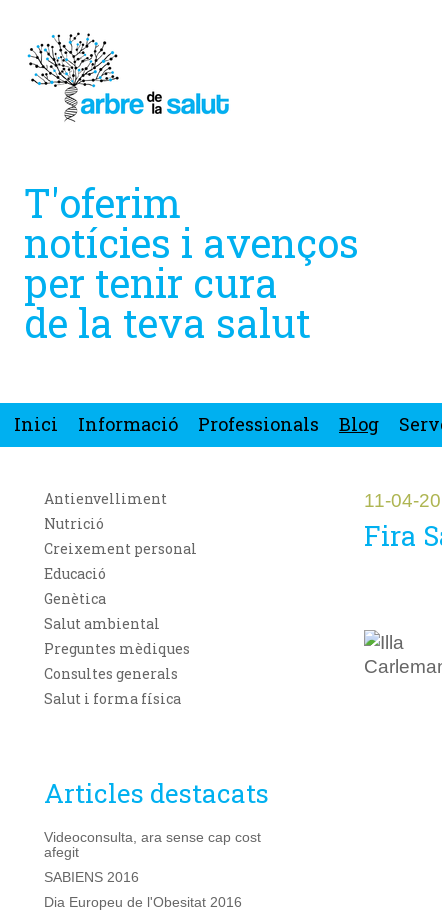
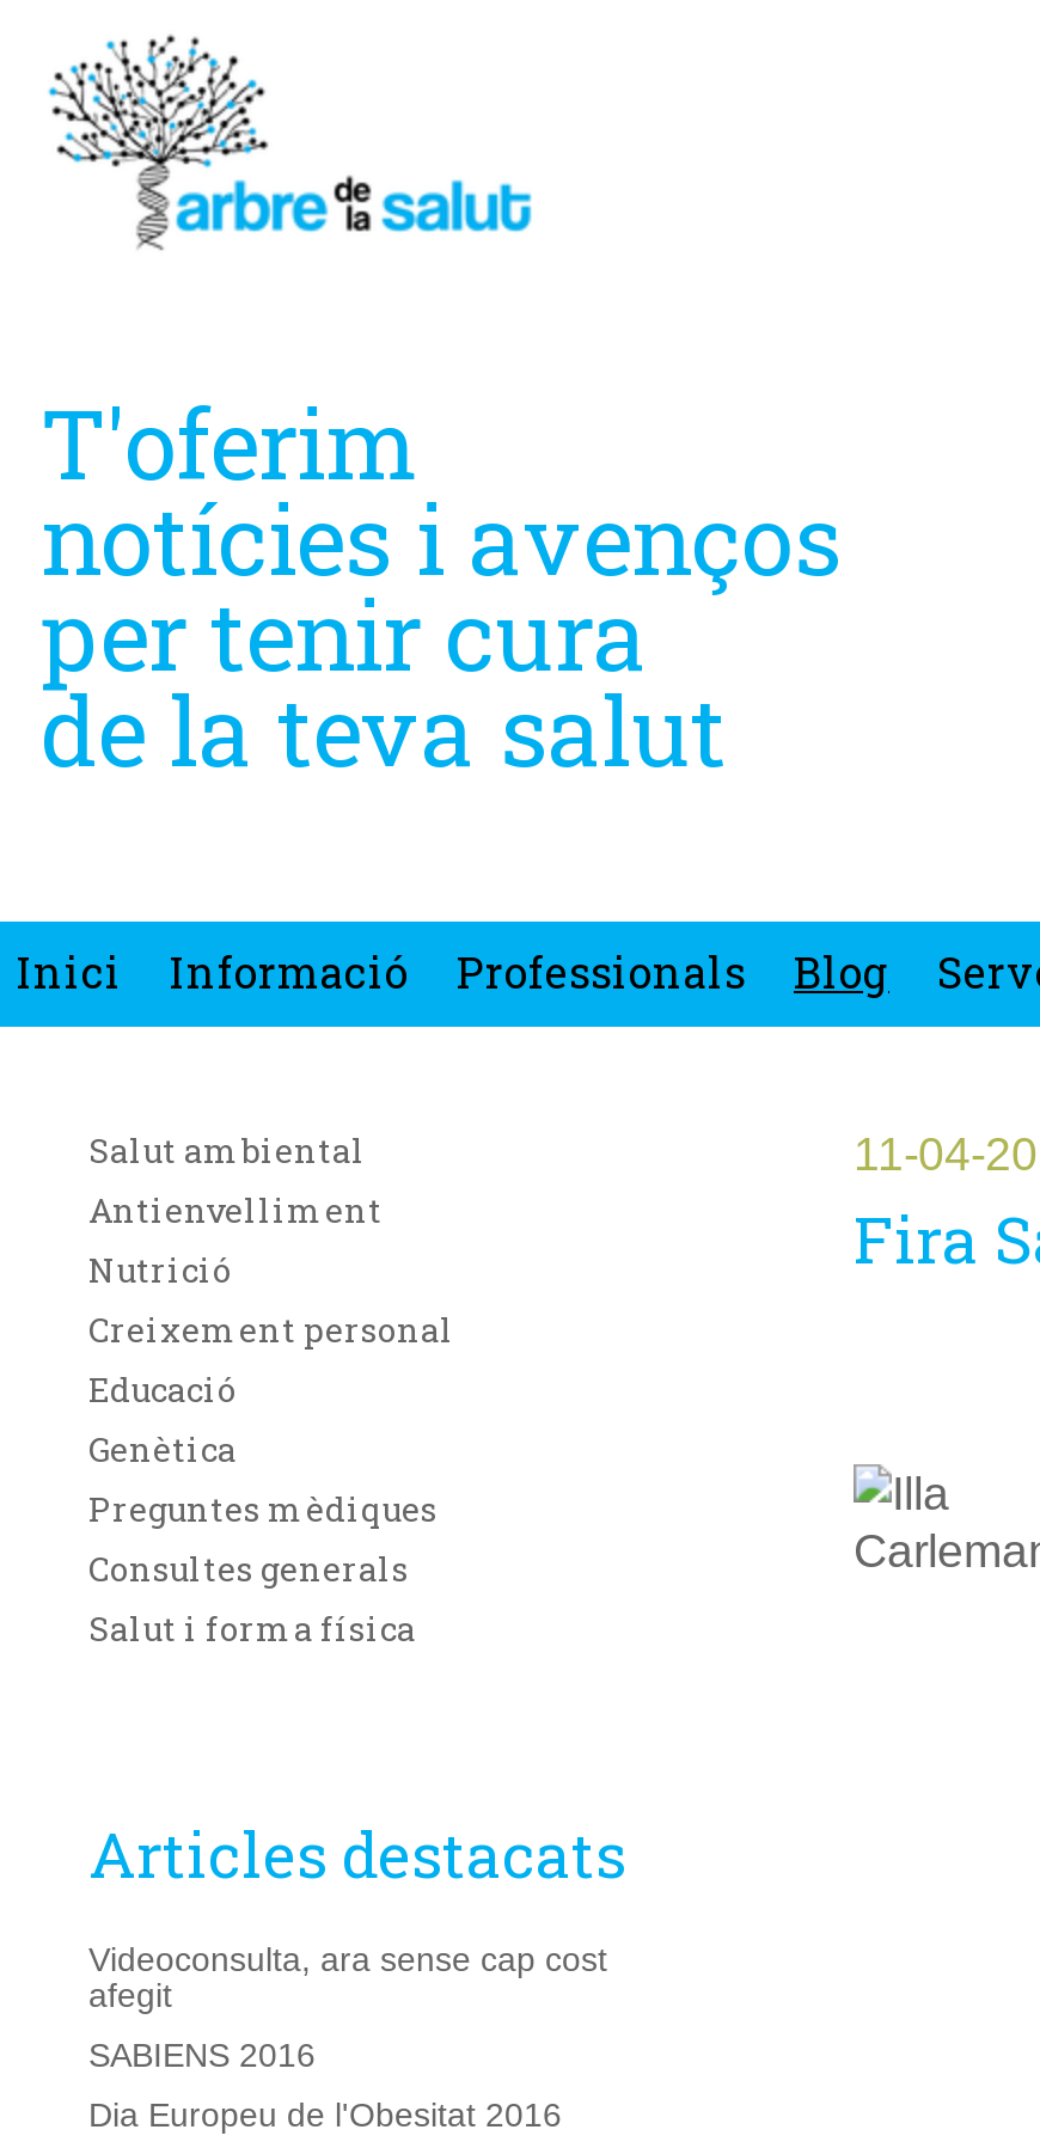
moved [44,489,197,608] -> [88,1187,454,1471]: Antienvelliment | Nutrició | Creixement personal | Educació | Genètica
moved [44,614,160,633] -> [88,1127,366,1173]: Salut ambiental

